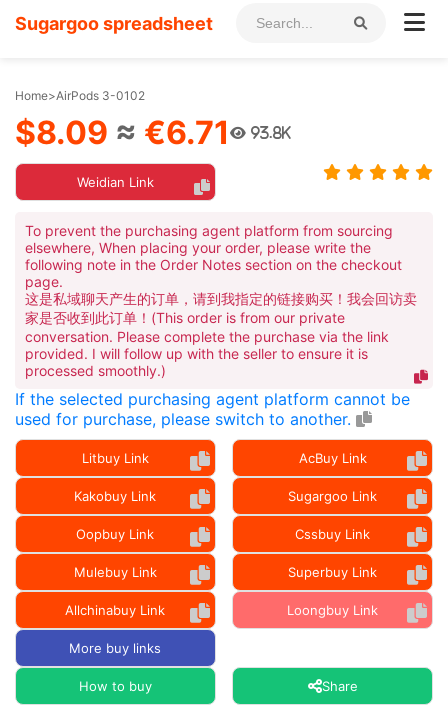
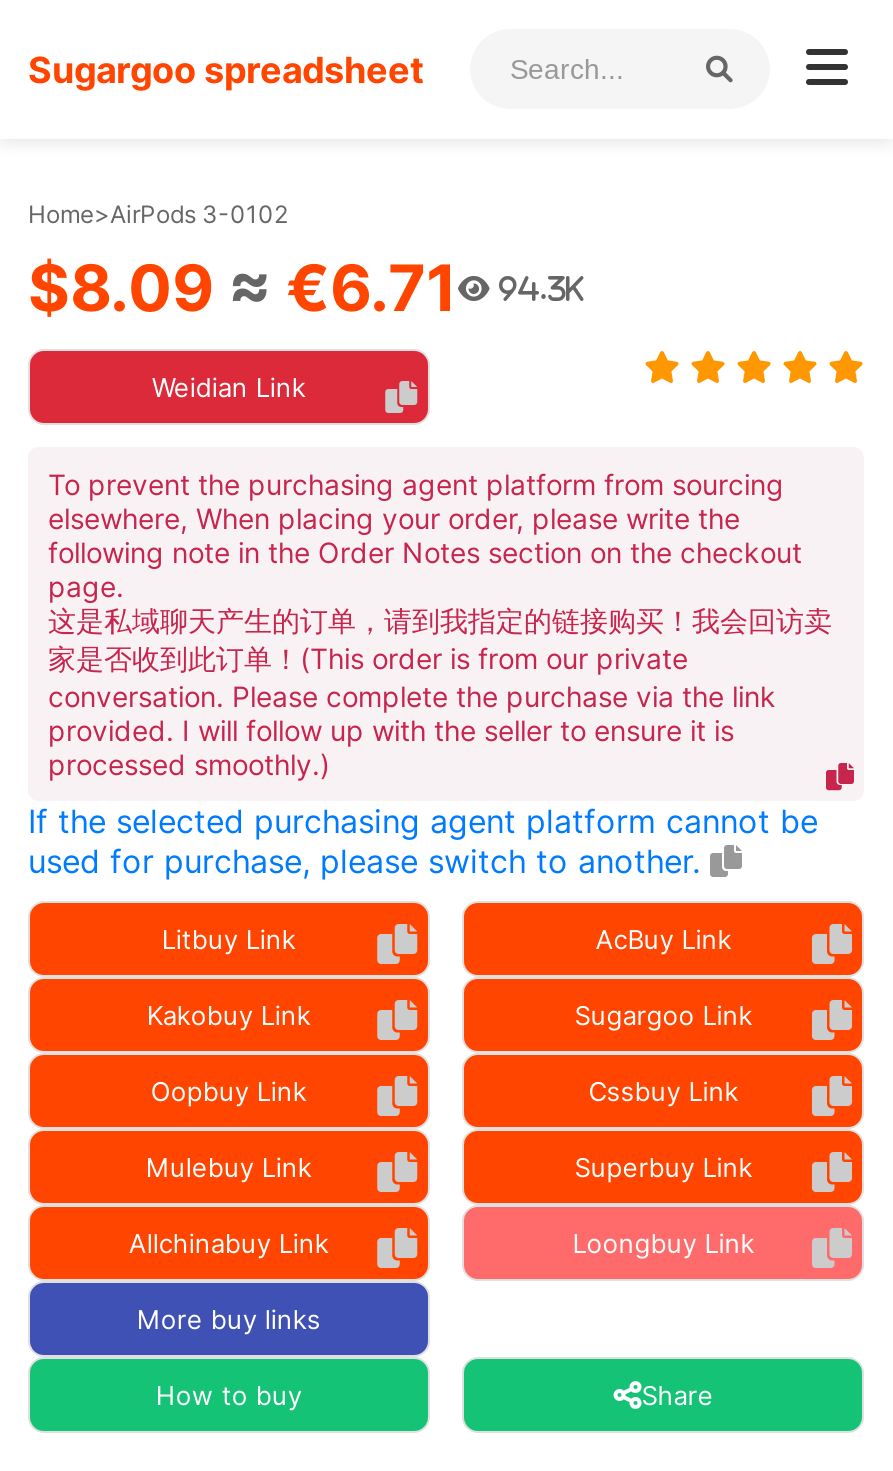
[246,126,291,140] 93.8K -> [490,275,584,303] 94.3K

